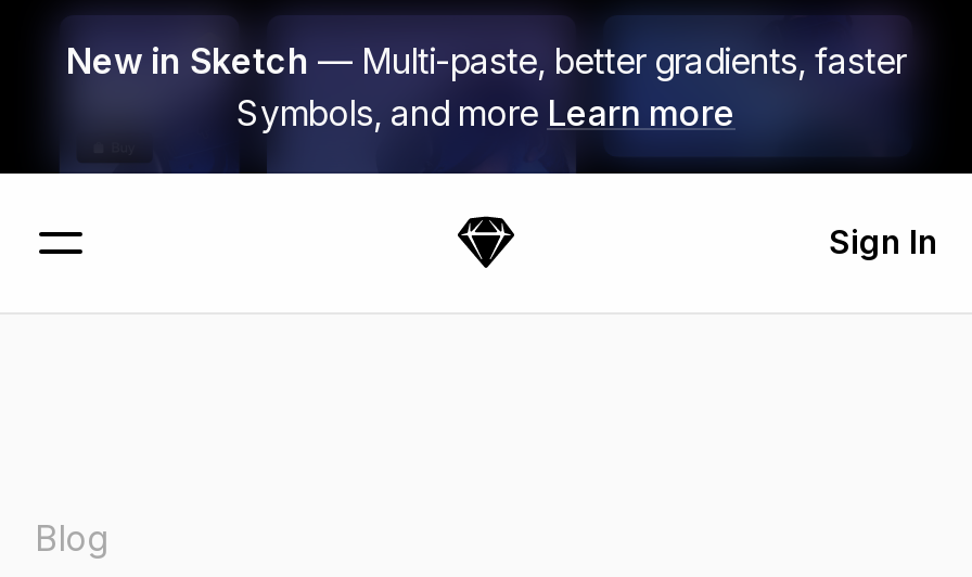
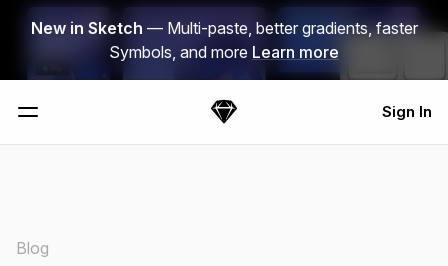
[740,65,965,171] [image] -> [340,29,445,80] [image]

